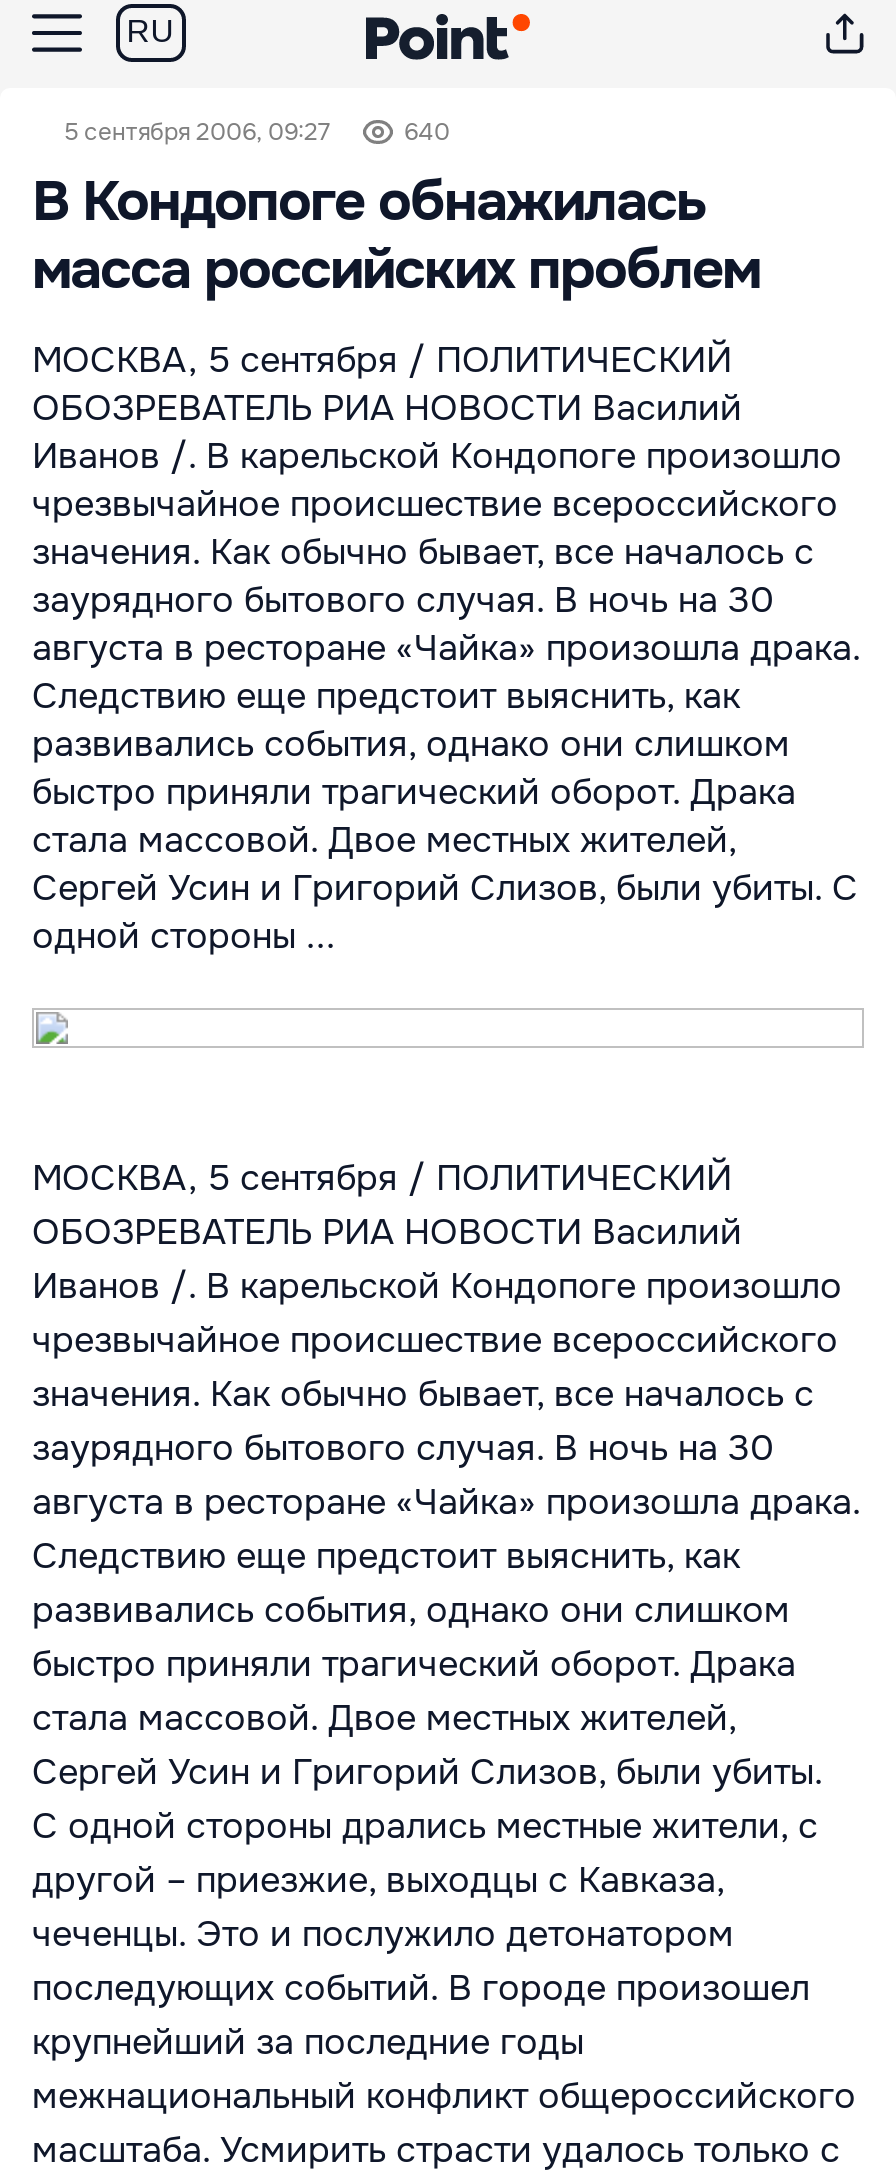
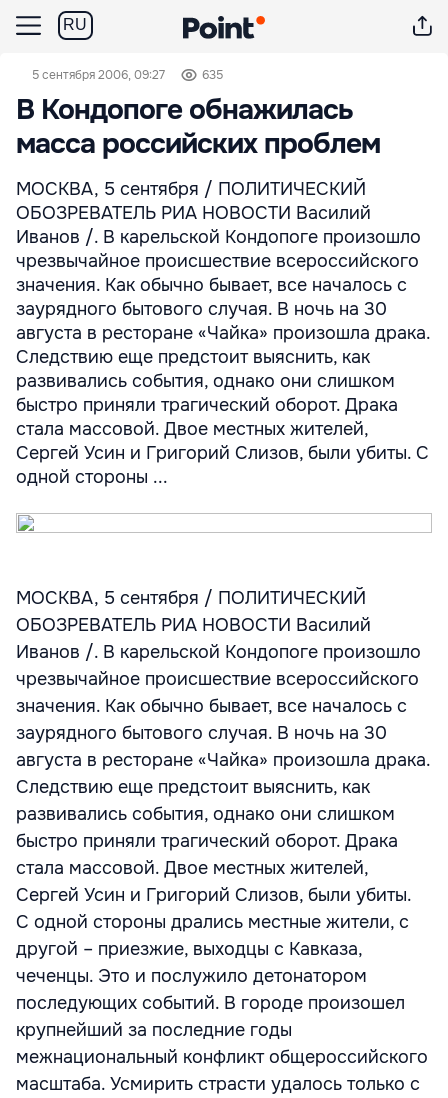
[404,116,450,148] 640 -> [202,67,223,83] 635

